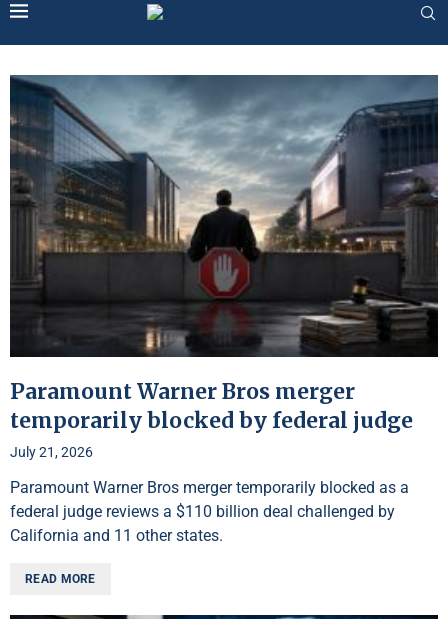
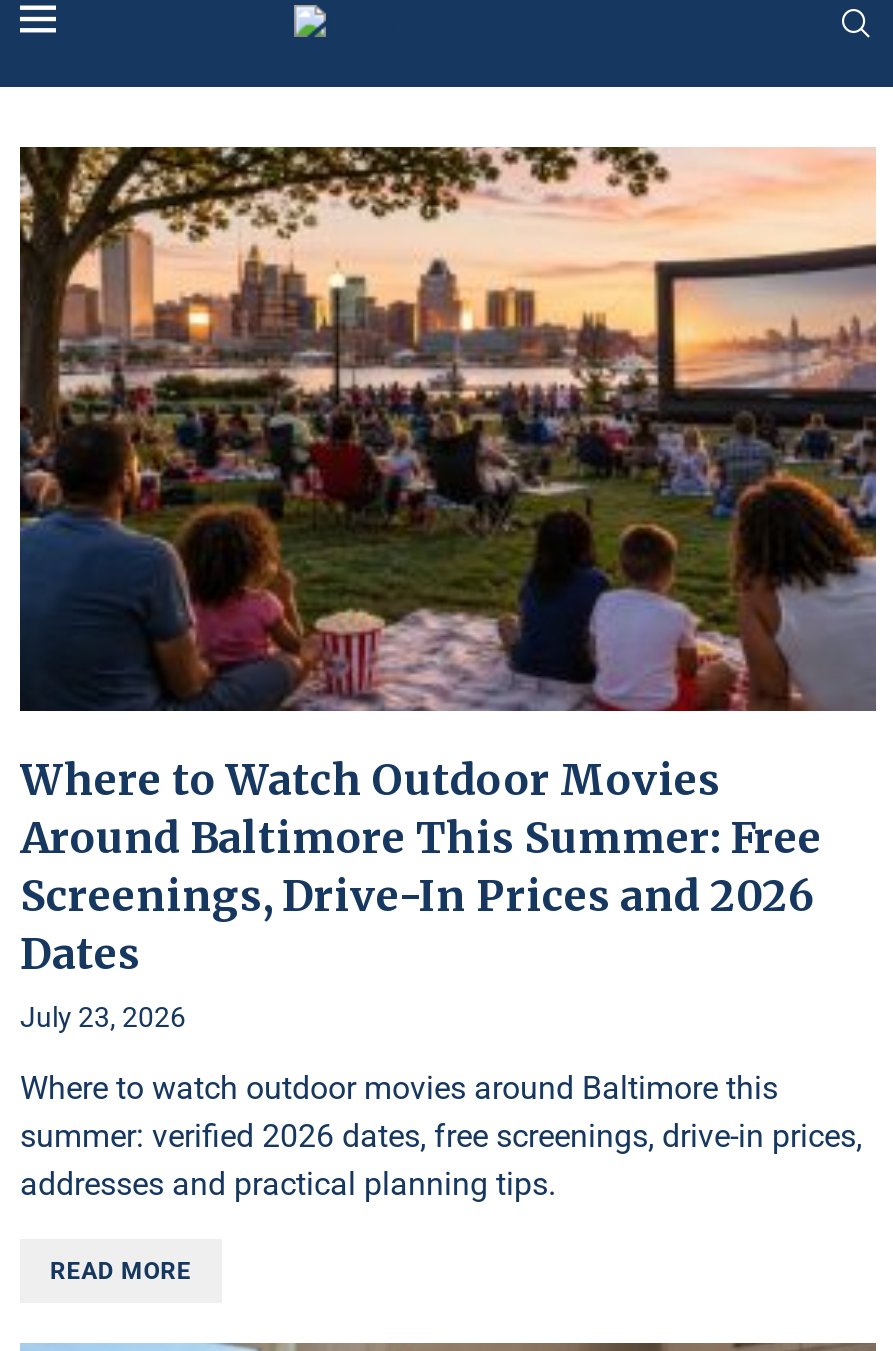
[10,74,439,460] [image] | Paramount Warner Bros merger | temporarily blocked by federal judge | July 21, 2026 -> [18,145,878,1034] [image] | Where to Watch Outdoor Movies | Around Baltimore This Summer: Free | Screenings, Drive-In Prices and 2026 | Dates | July 23, 2026
[10,478,409,545] Paramount Warner Bros merger temporarily blocked as a | federal judge reviews a $110 billion deal challenged by | California and 11 other states. -> [20,1070,862,1204] Where to watch outdoor movies around Baltimore this | summer: verified 2026 dates, free screenings, drive-in prices, | addresses and practical planning tips.

